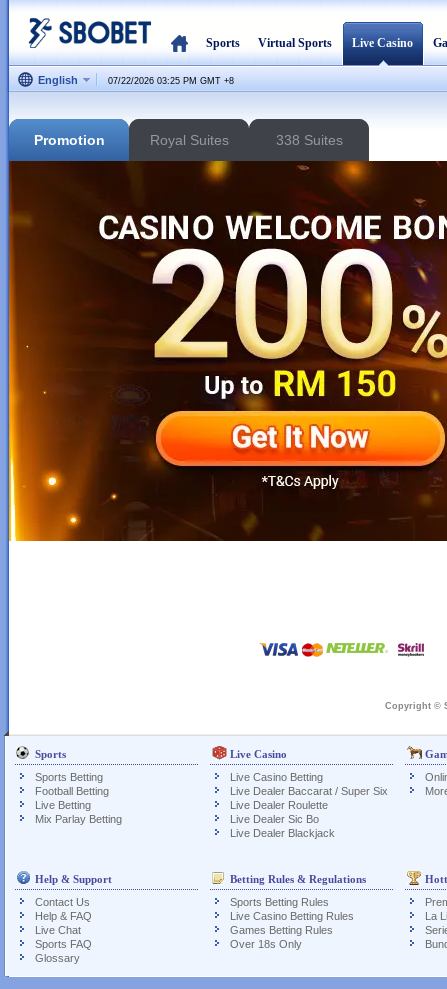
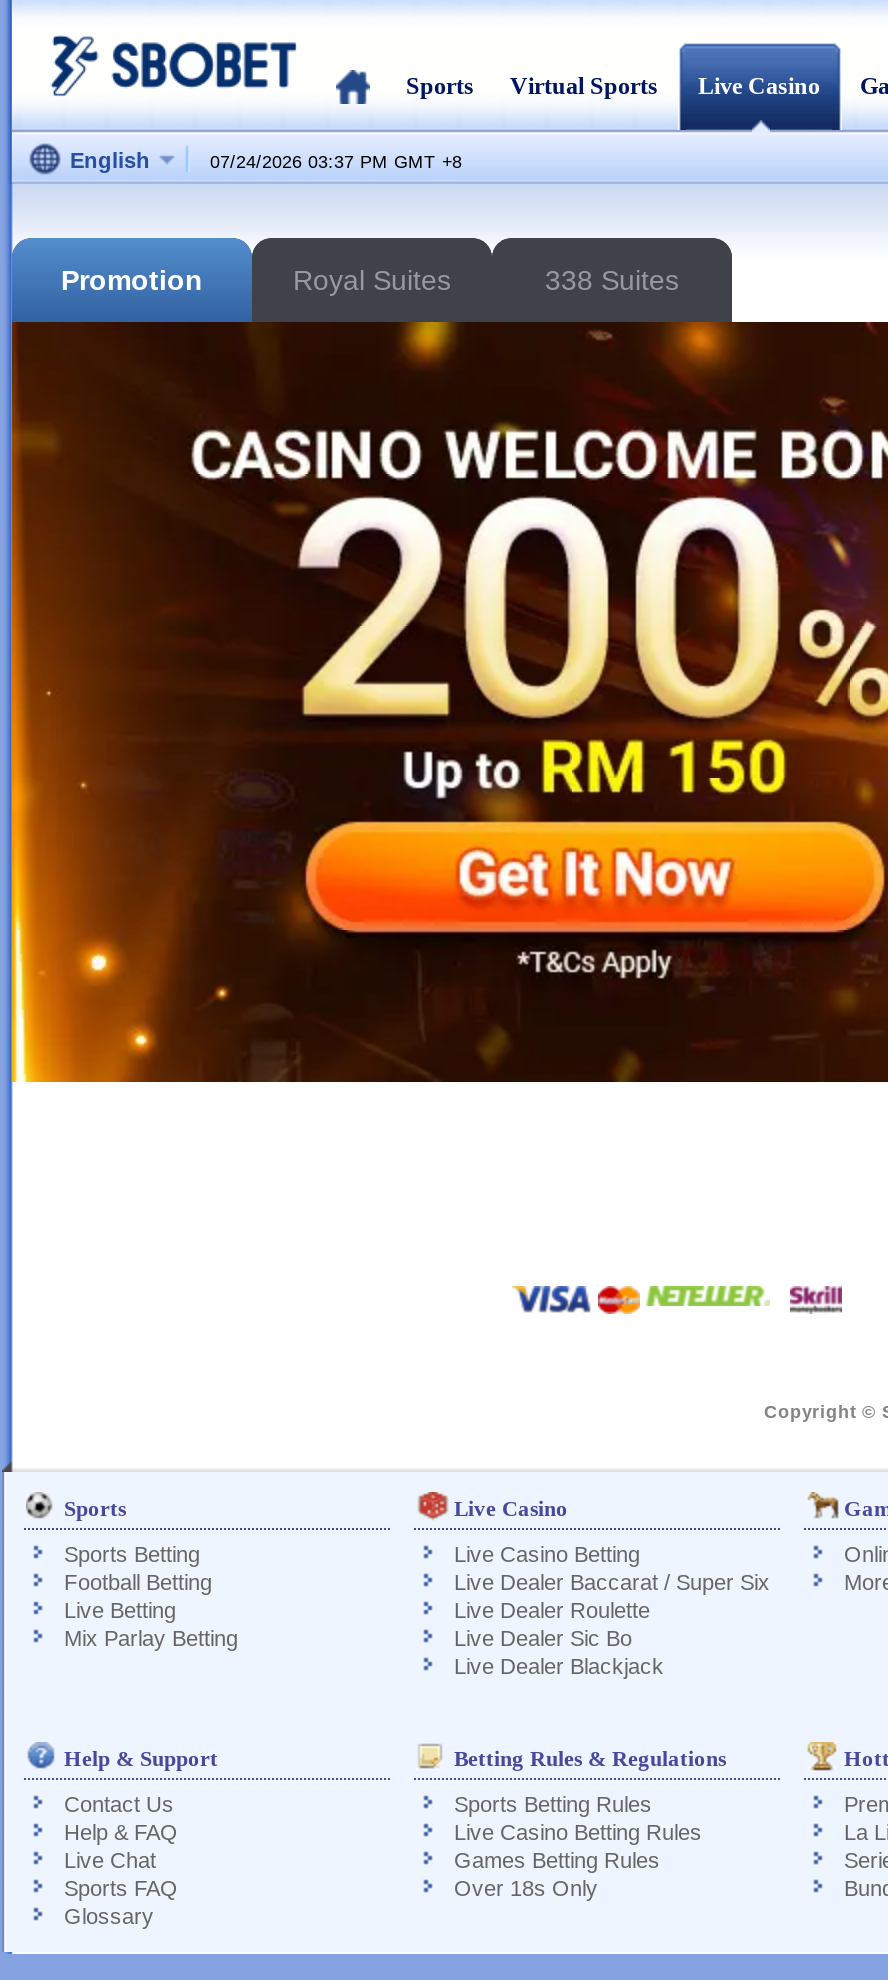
[108,76,234,86] 07/22/2026 03:25 PM GMT +8 -> [210,152,462,172] 07/24/2026 03:37 PM GMT +8

